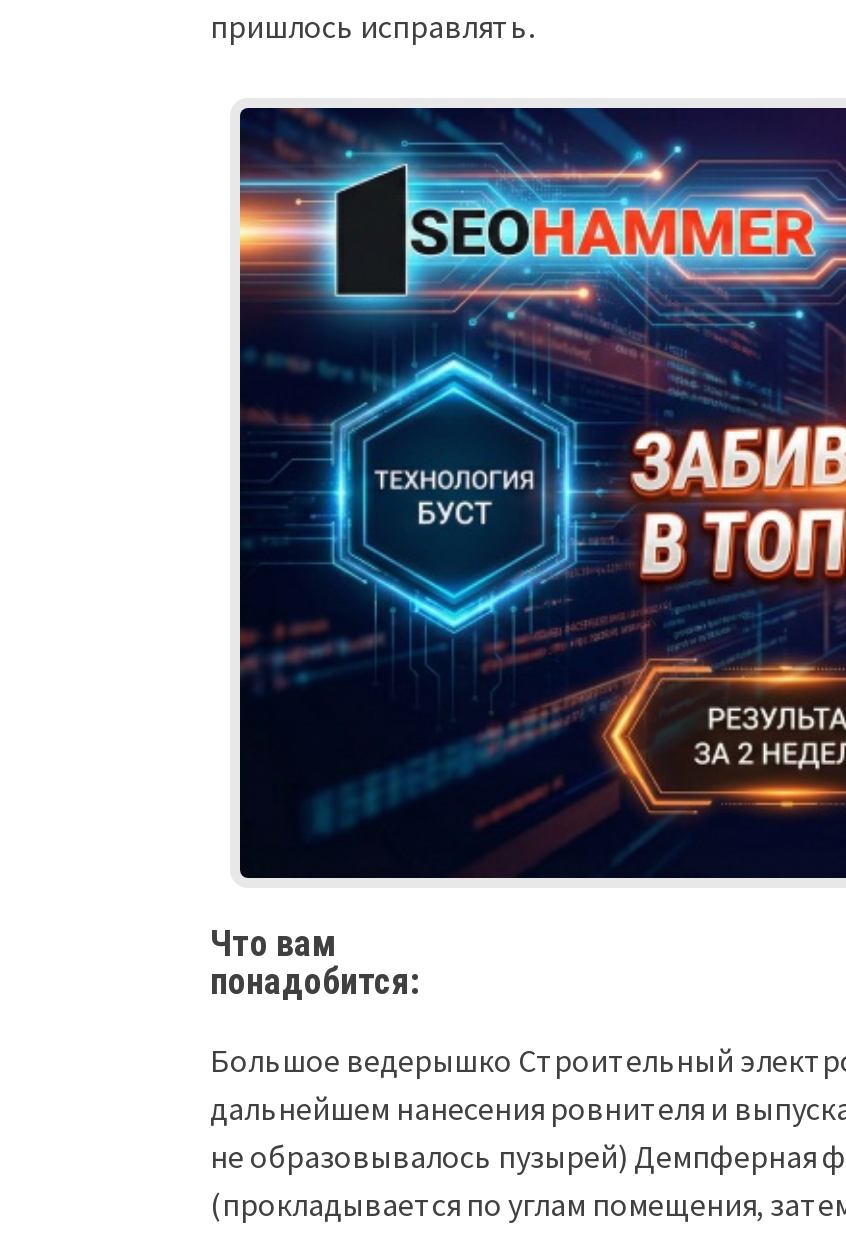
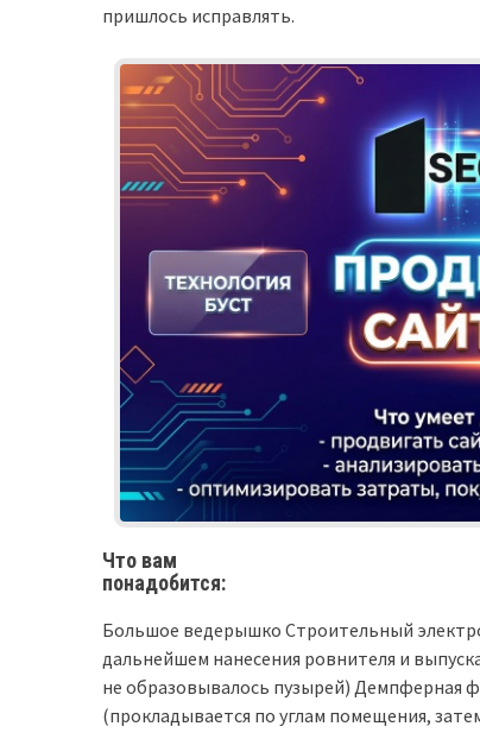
[238,106,840,880] [image] -> [119,63,476,523] [image]

